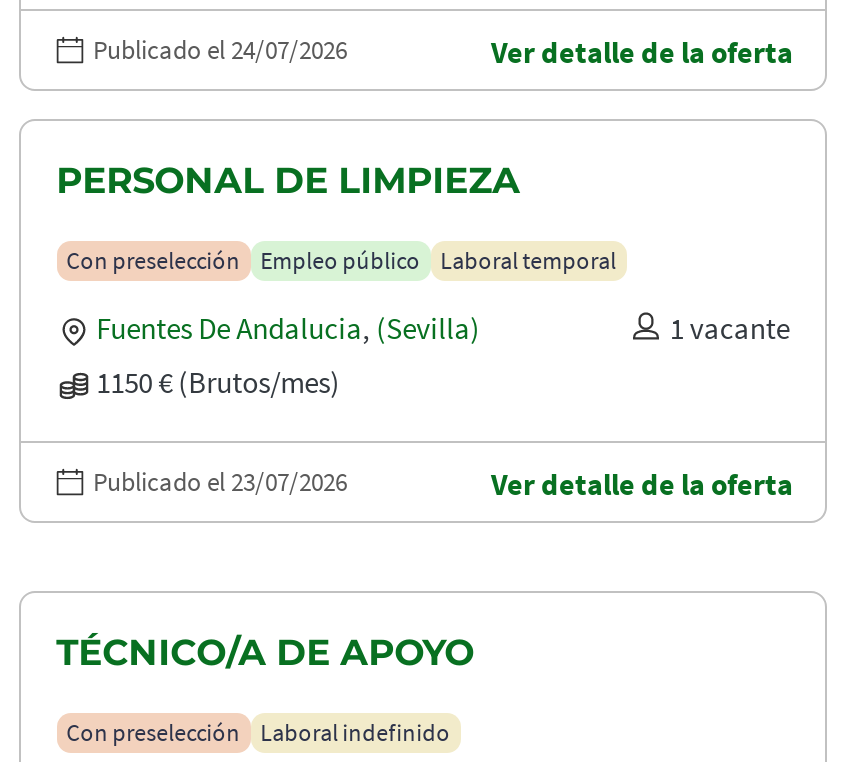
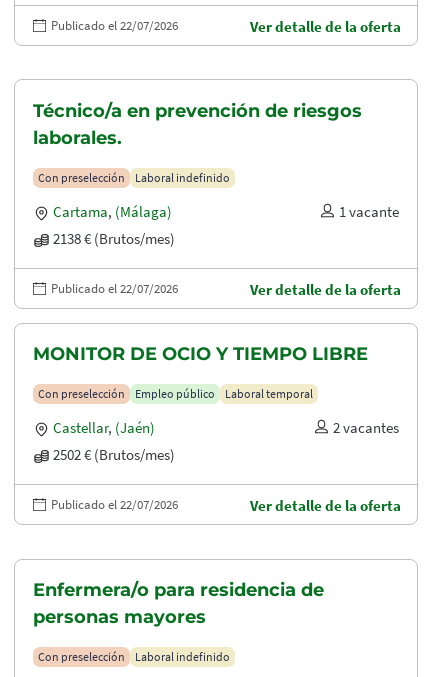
[93,32,347,66] Publicado el 24/07/2026 -> [51,17,178,34] Publicado el 22/07/2026
[56,159,520,203] PERSONAL DE LIMPIEZA -> [33,100,401,365] Técnico/a en prevención de riesgos | laborales. | Con preselección | Laboral indefinido | Cartama, (Málaga) | 1 vacante | 2138 € (Brutos/mes) | Publicado el 22/07/2026 | Ver detalle de la oferta | MONITOR DE OCIO Y TIEMPO LIBRE
[96,309,790,401] Fuentes De Andalucia, (Sevilla) | 1 vacante | 1150 € (Brutos/mes) -> [53,418,399,464] Castellar, (Jaén) | 2 vacantes | 2502 € (Brutos/mes)
[93,465,347,499] Publicado el 23/07/2026 -> [51,496,178,513] Publicado el 22/07/2026
[56,631,474,675] TÉCNICO/A DE APOYO -> [33,579,324,628] Enfermera/o para residencia de | personas mayores

